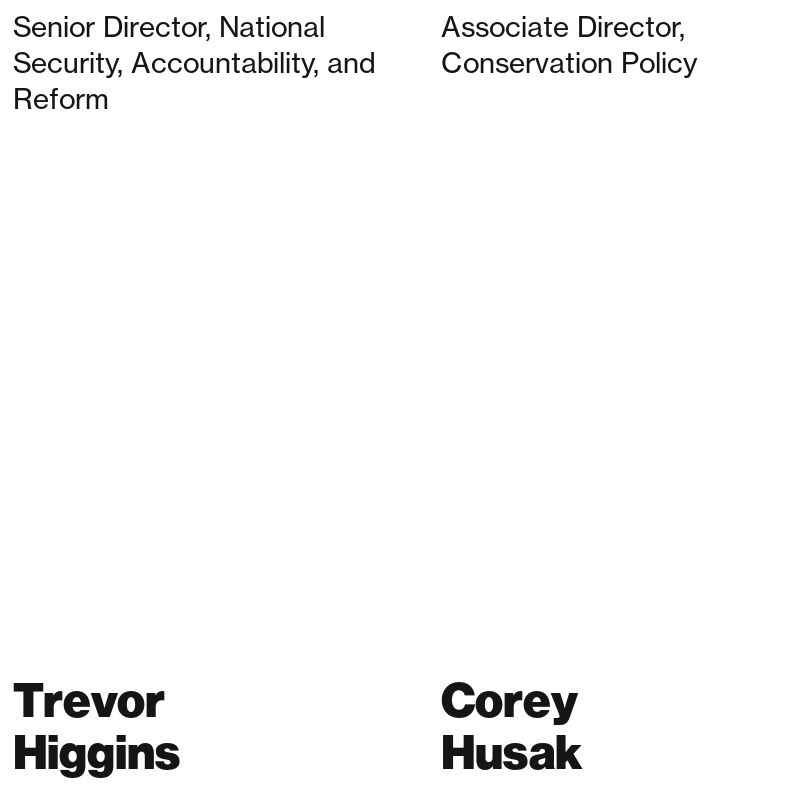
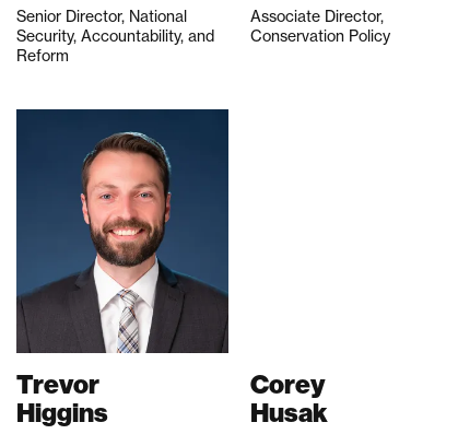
none -> [15,108,230,354] [image]

